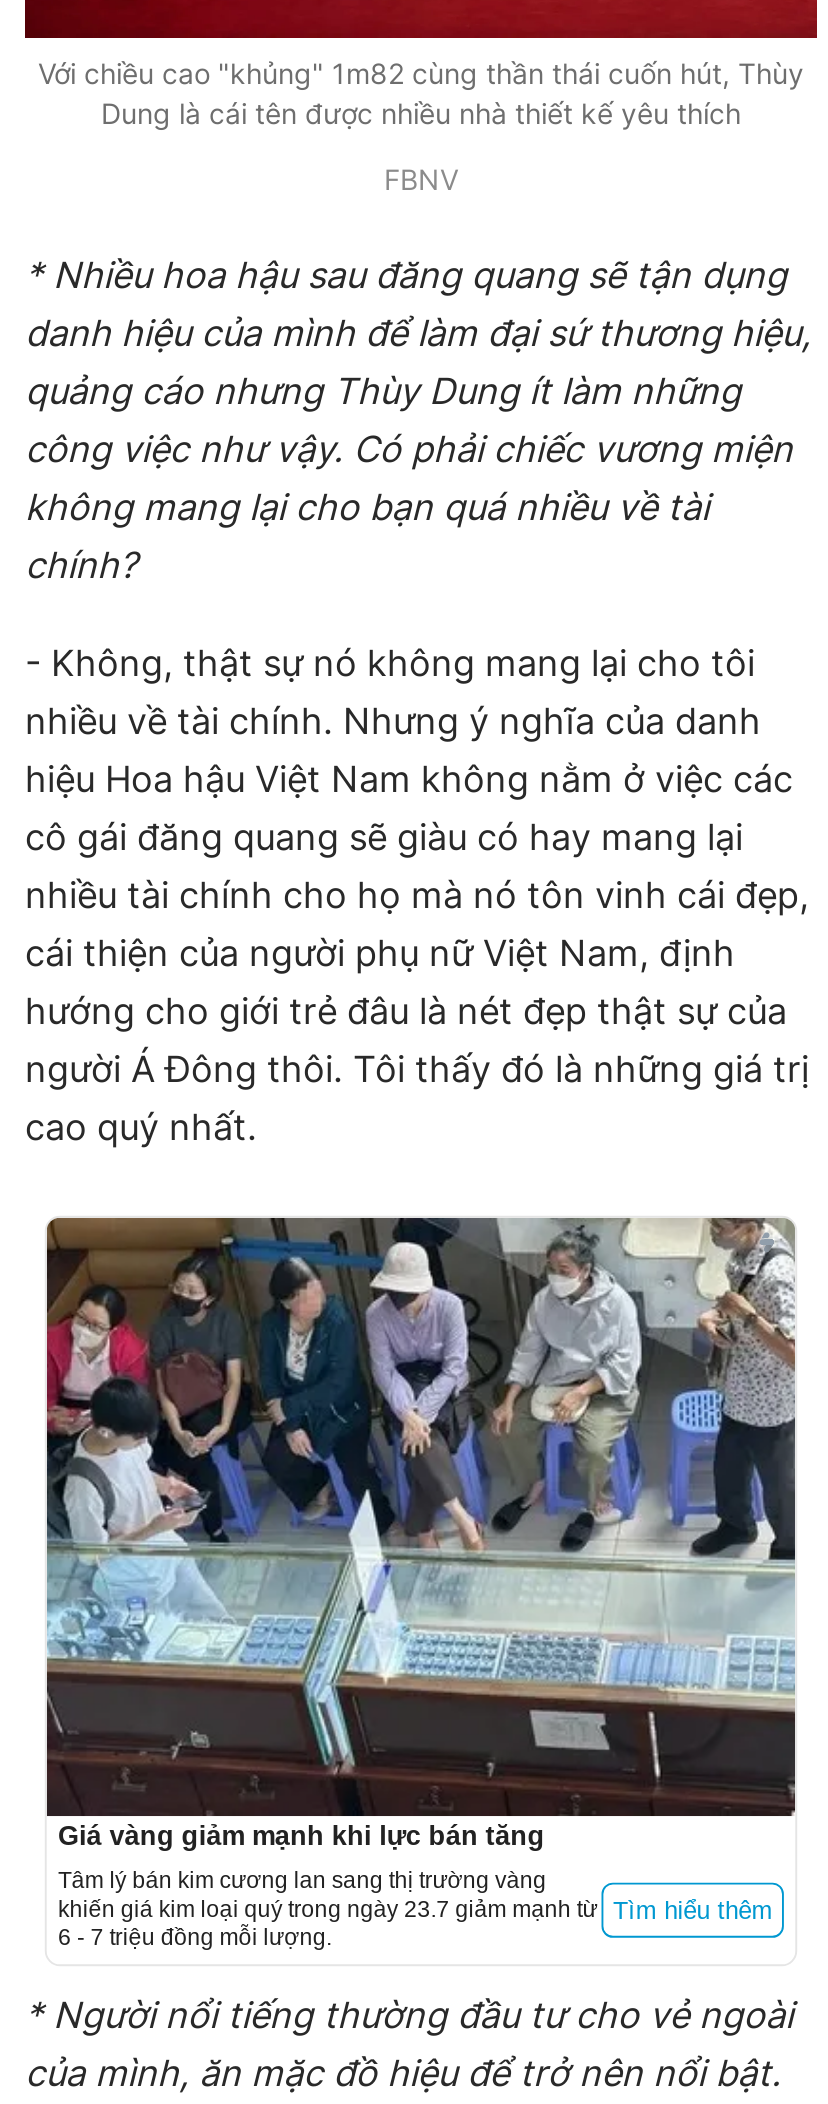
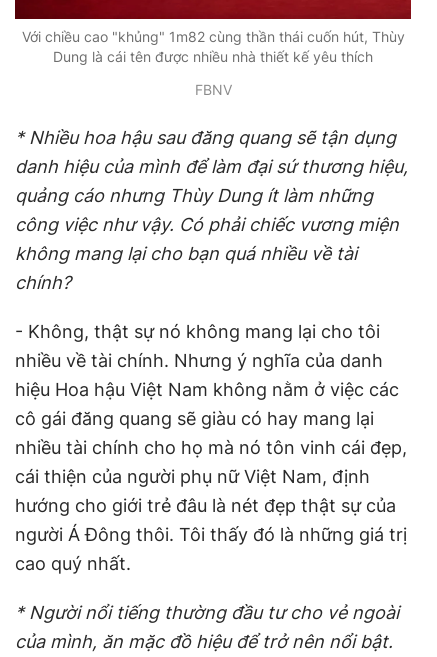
[45,1216,797,1952] [image] | Giá vàng giảm mạnh khi lực bán tăng | Tâm lý bán kim cương lan sang thị trường vàng | khiến giá kim loại quý trong ngày 23.7 giảm mạnh từ | 6 - 7 triệu đồng mỗi lượng. -> none
[613,1897,773,1925] Tìm hiểu thêm -> none

